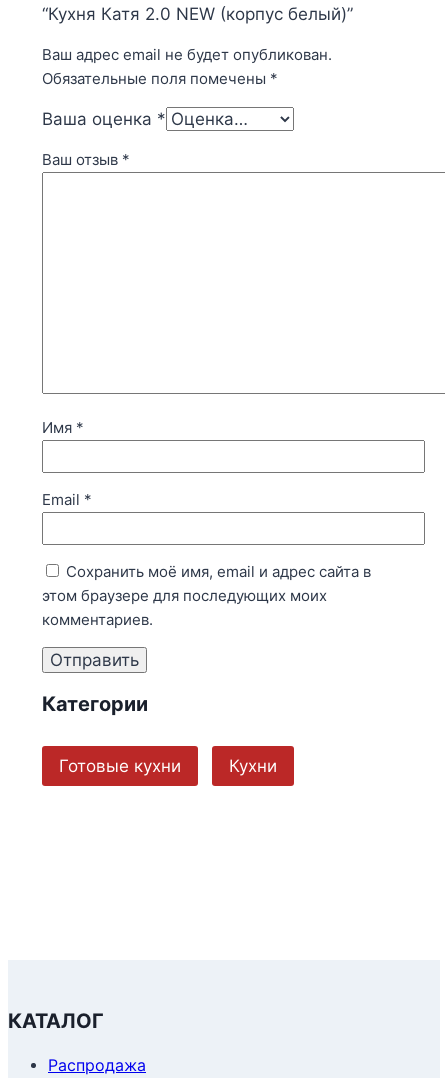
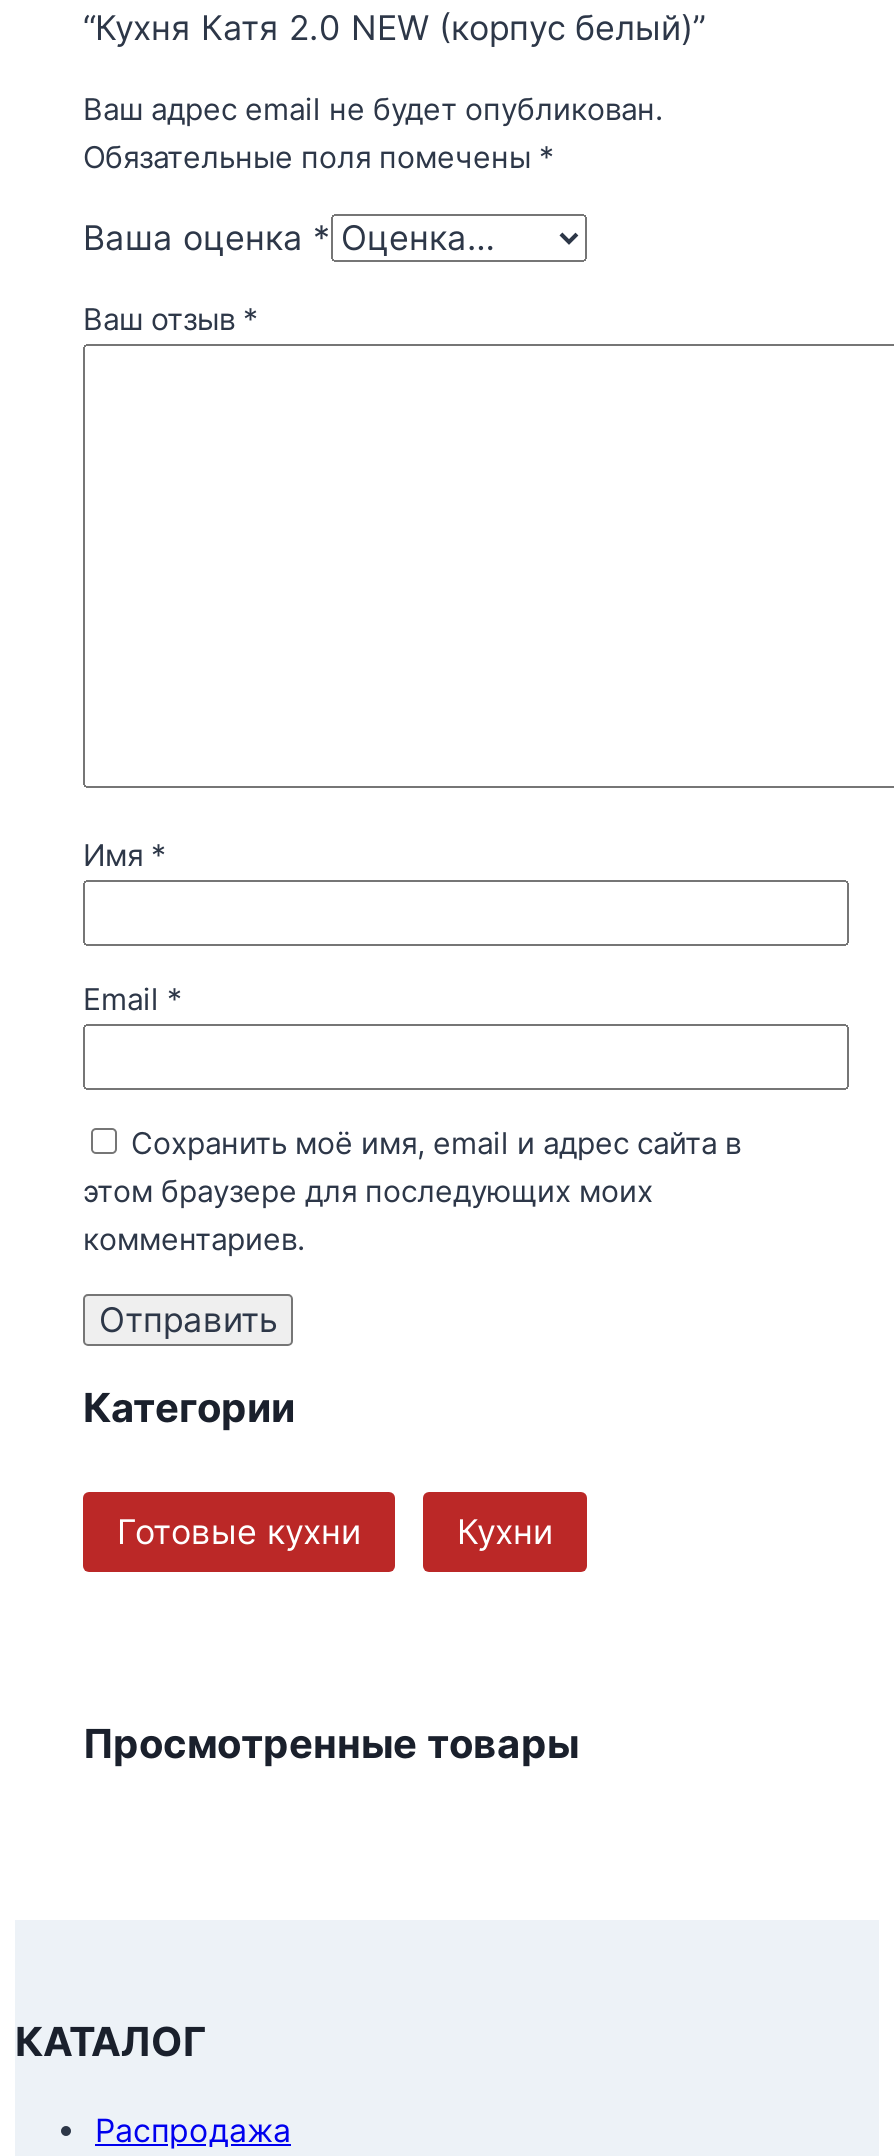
none -> [83,1719,579,1767] Просмотренные товары

